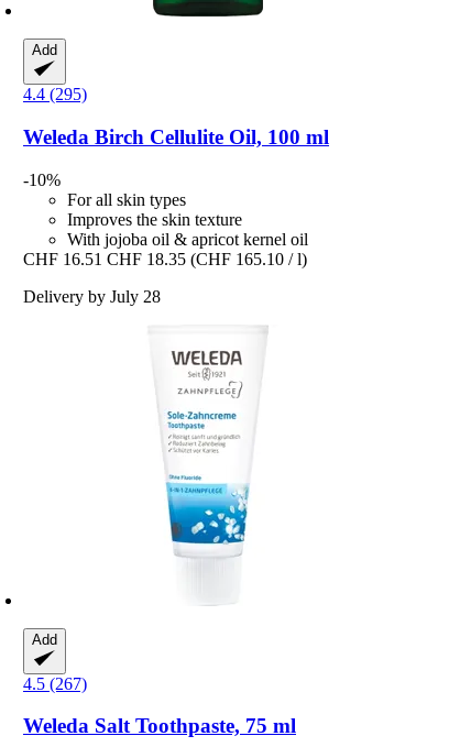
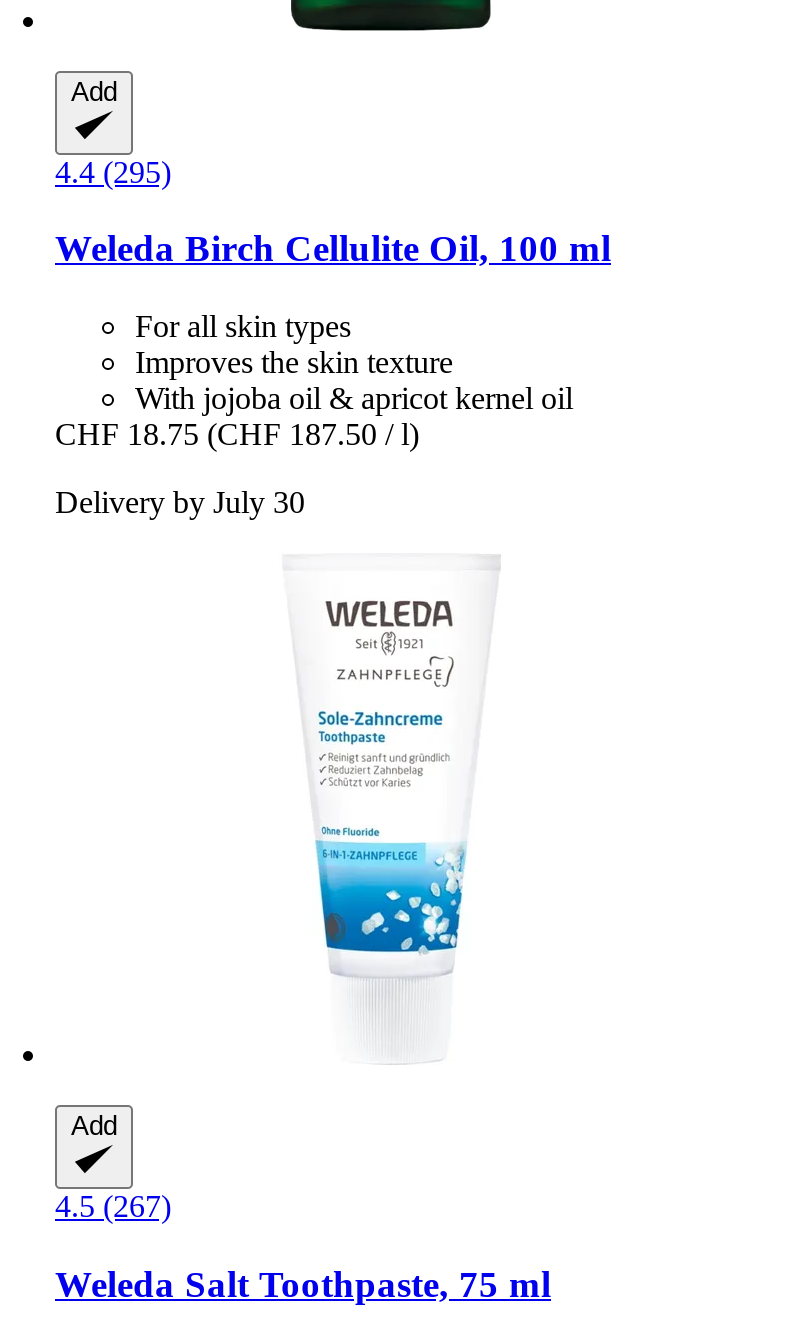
[23,170,61,189] -10% -> none
[23,249,307,268] CHF 16.51 CHF 18.35 (CHF 165.10 / l) -> [55,417,419,451] CHF 18.75 (CHF 187.50 / l)
[23,287,161,305] Delivery by July 28 -> [55,485,305,519] Delivery by July 30

